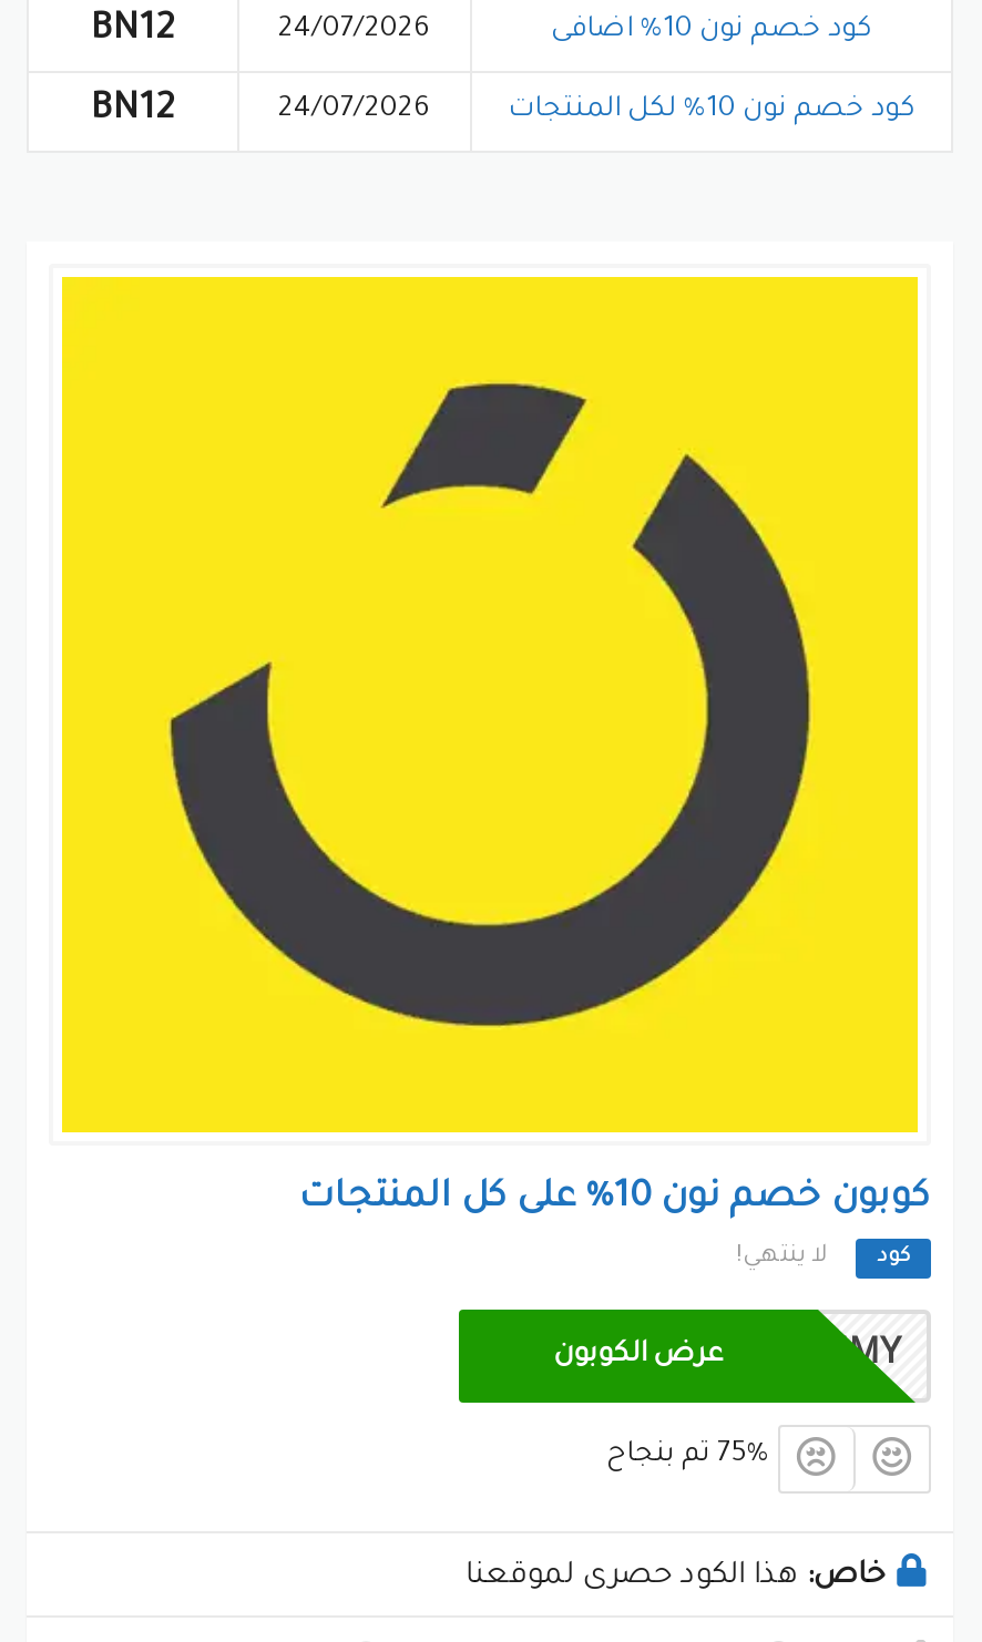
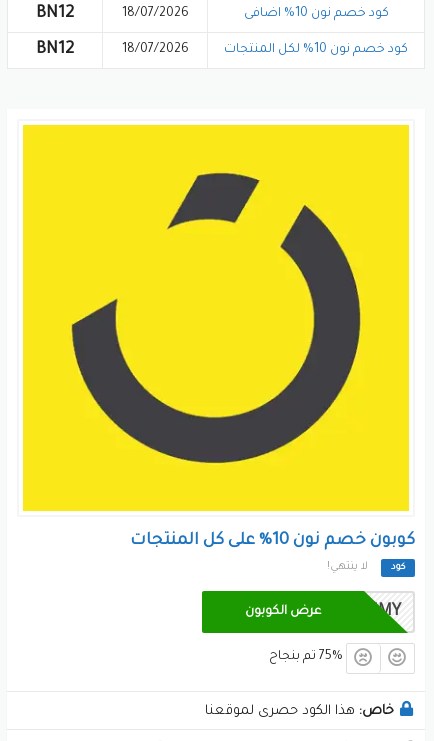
[278,15,431,46] 24/07/2026 -> [121,7,188,21] 18/07/2026
[278,95,431,126] 24/07/2026 -> [121,43,188,57] 18/07/2026

